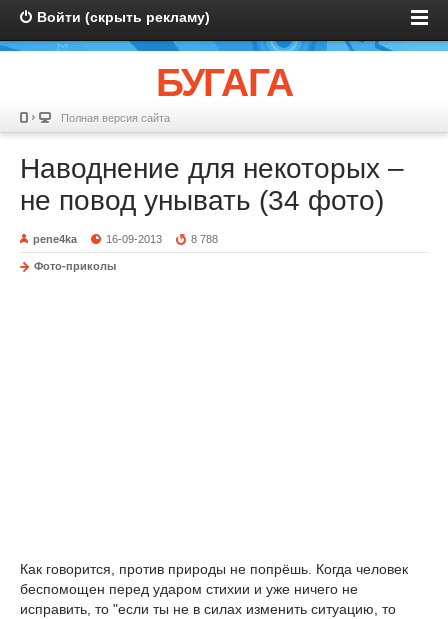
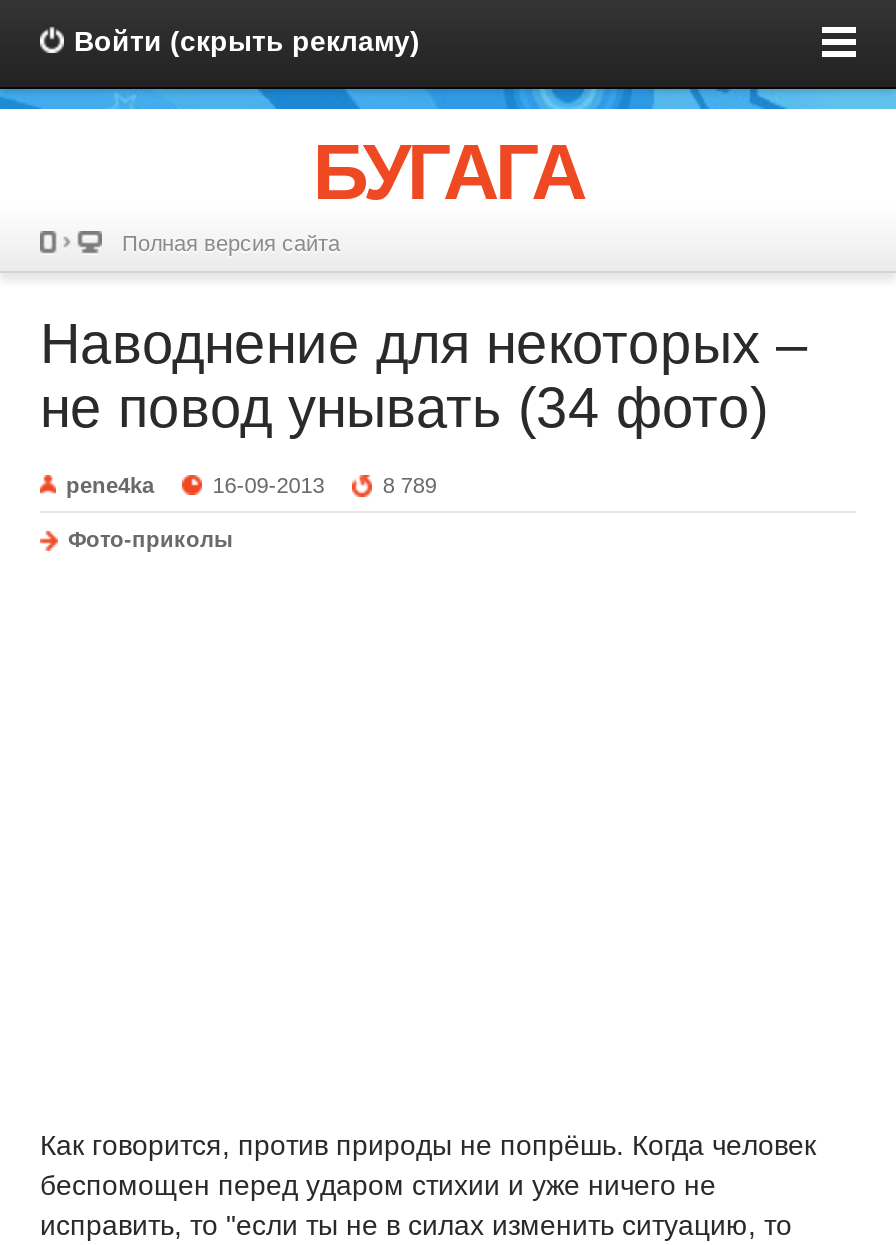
[191,233,218,245] 8 788 -> [383,473,437,497] 8 789

